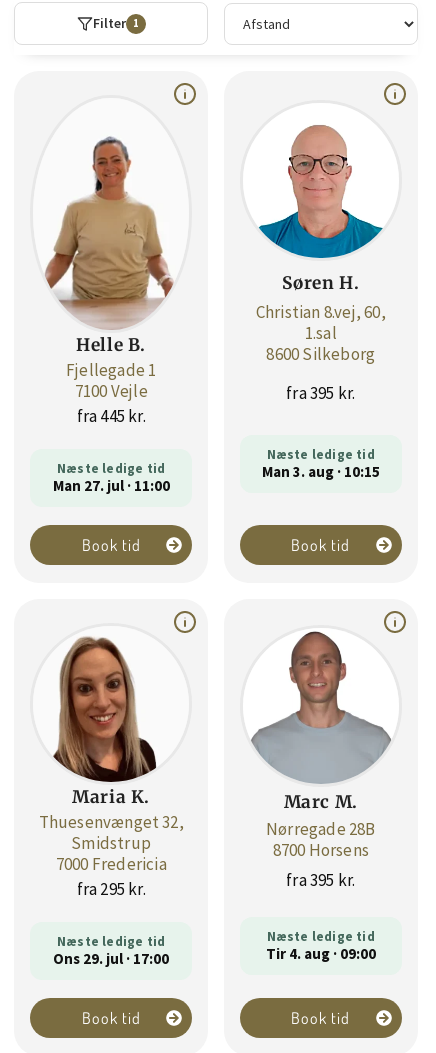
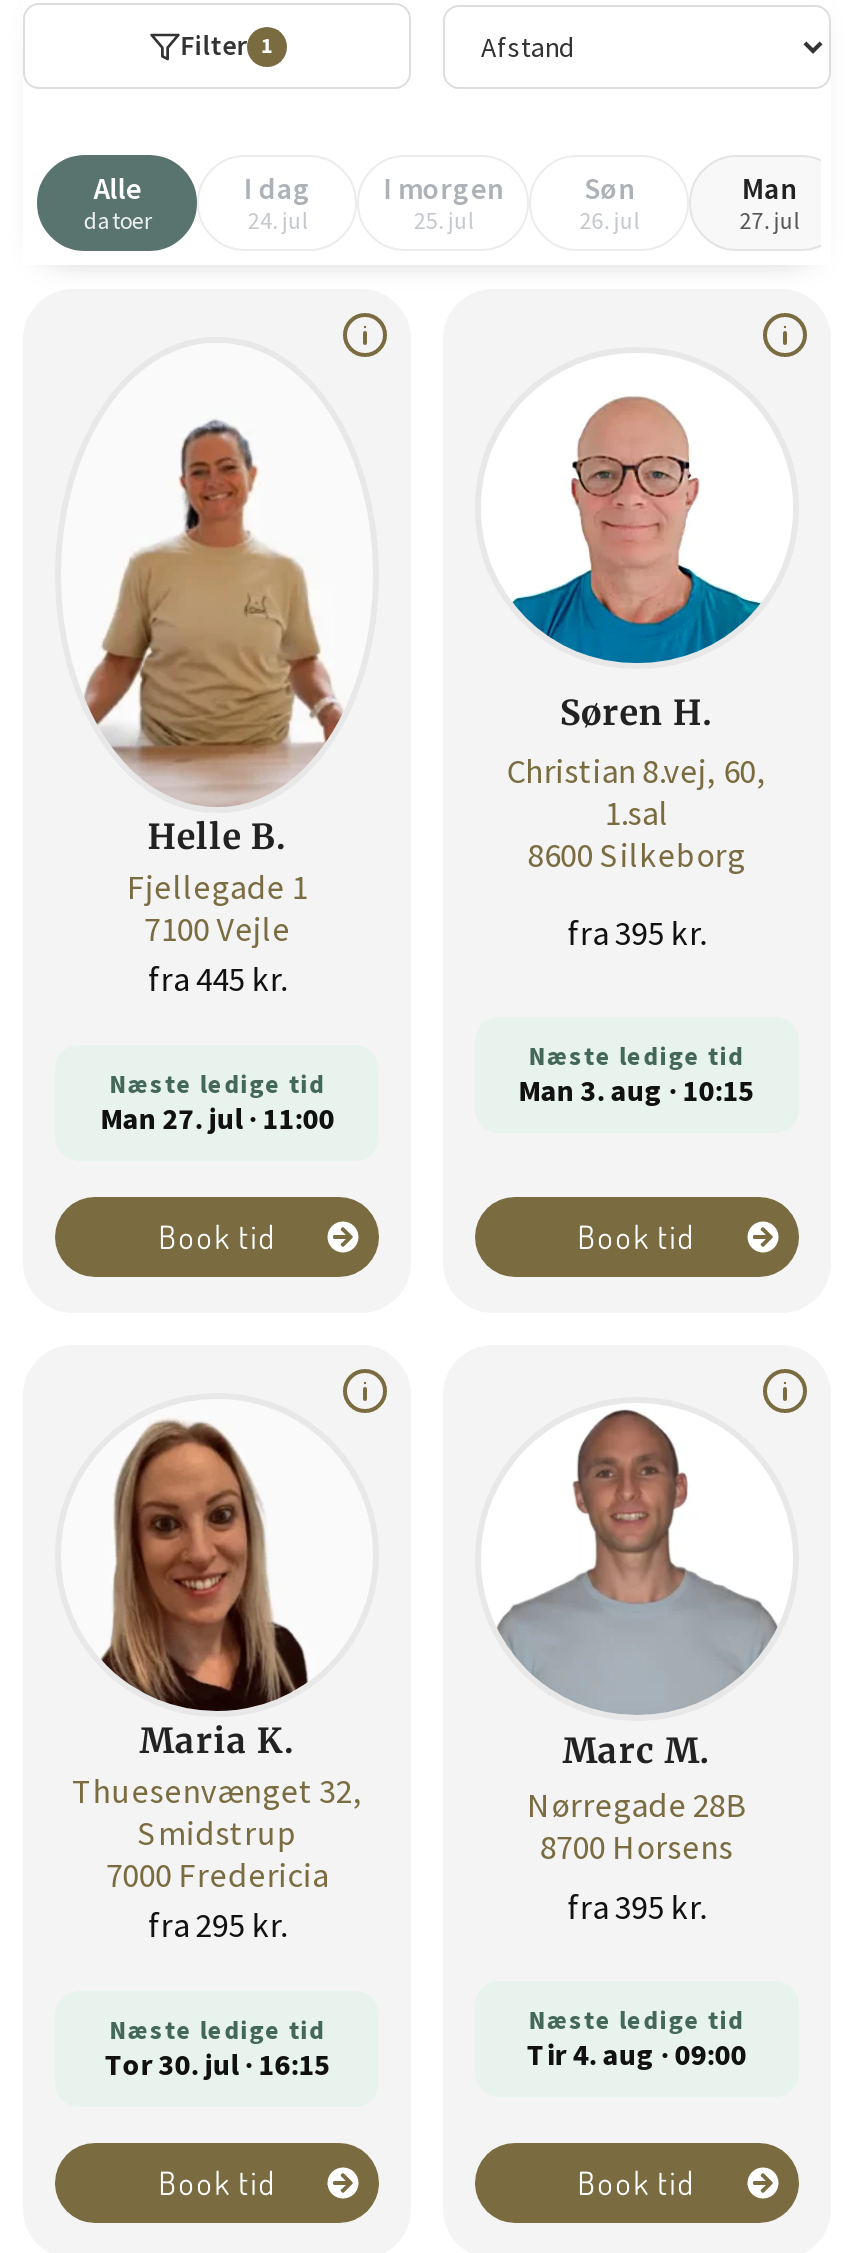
none -> [84,169,152,235] Alle | datoer
none -> [244,169,311,235] I dag | 24. jul
none -> [384,169,503,235] I morgen | 25. jul
none -> [579,169,639,235] Søn | 26. jul
none -> [739,169,799,235] Man | 27. jul
[53,949,169,968] Ons 29. jul · 17:00 -> [104,2045,330,2083] Tor 30. jul · 16:15

